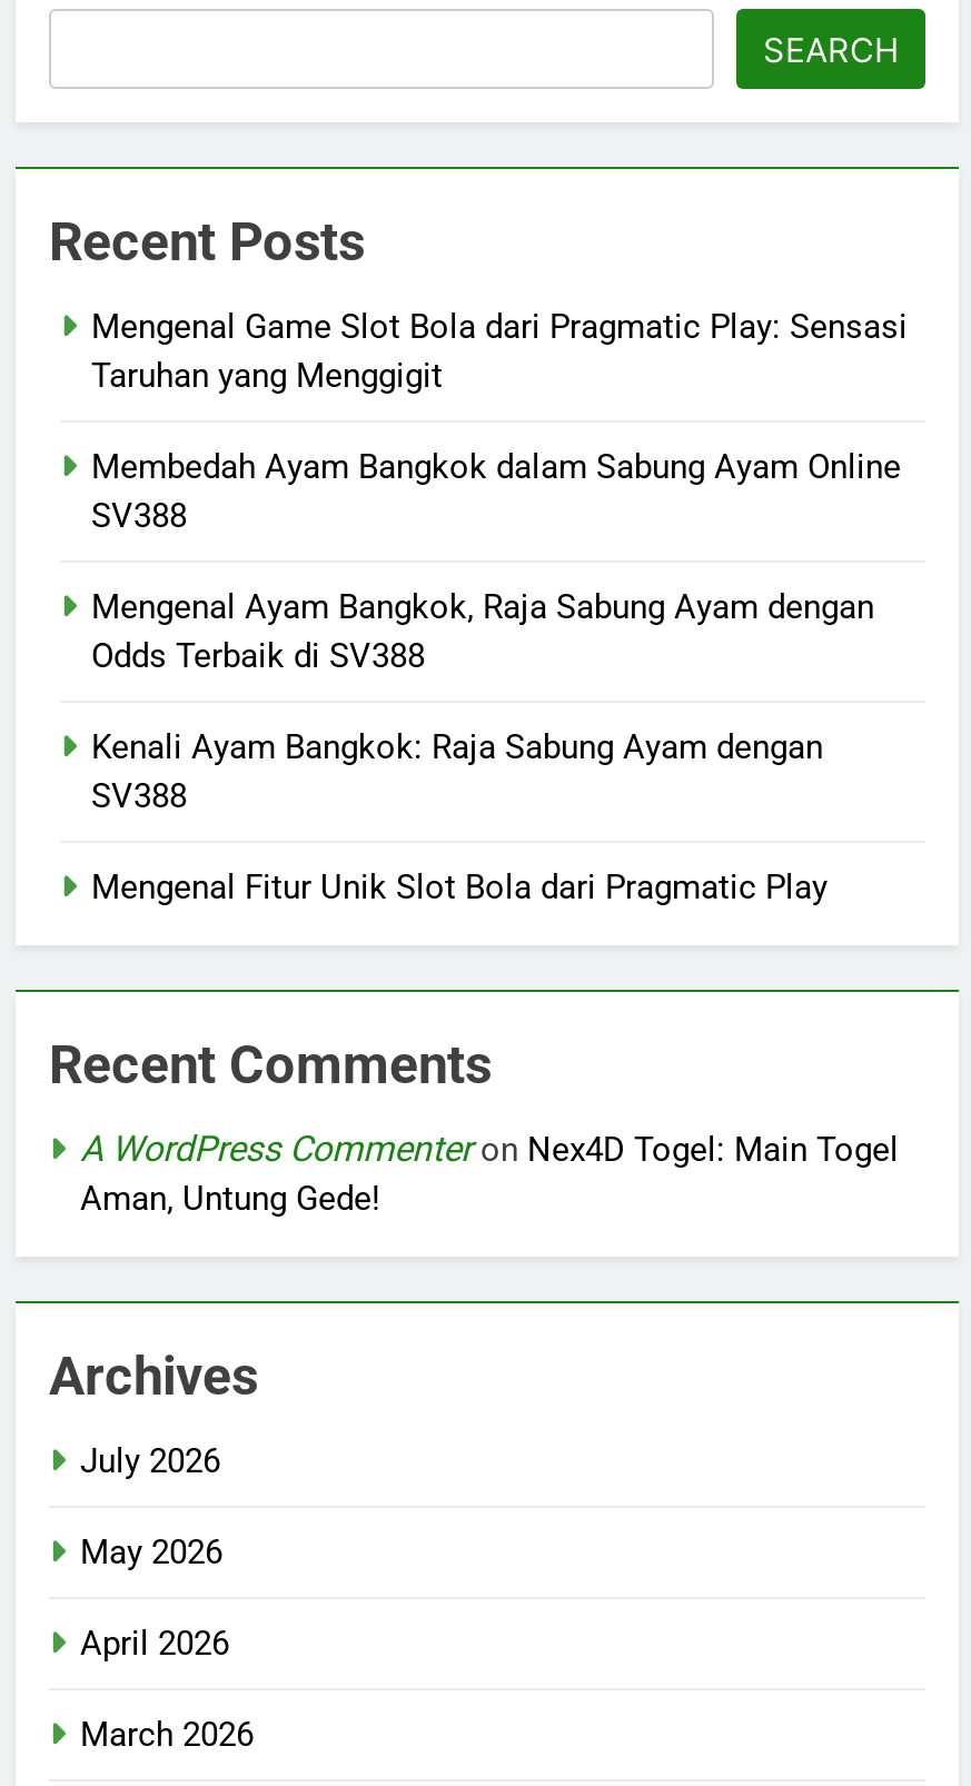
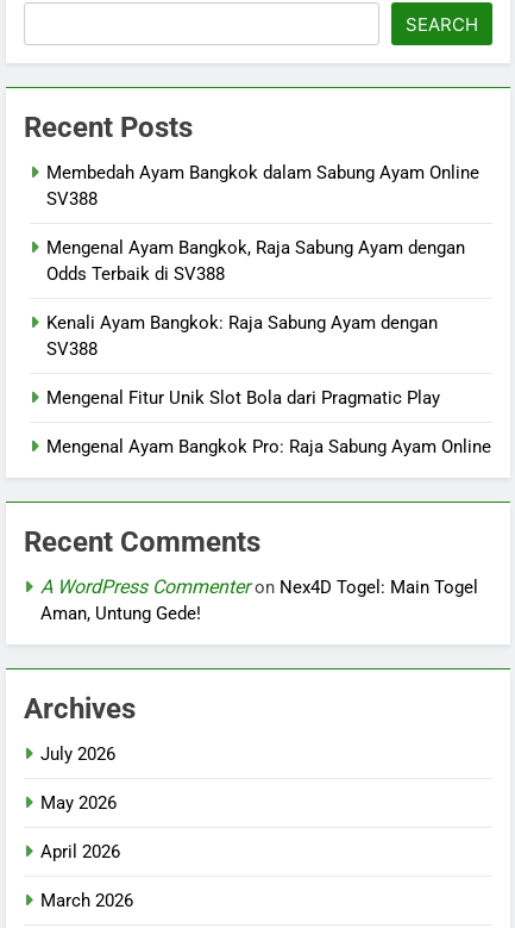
[91,307,908,396] Mengenal Game Slot Bola dari Pragmatic Play: Sensasi | Taruhan yang Menggigit -> none
moved [91,447,901,908] -> [46,162,479,409]: Membedah Ayam Bangkok dalam Sabung Ayam Online | SV388 | Mengenal Ayam Bangkok, Raja Sabung Ayam dengan | Odds Terbaik di SV388 | Kenali Ayam Bangkok: Raja Sabung Ayam dengan | SV388 | Mengenal Fitur Unik Slot Bola dari Pragmatic Play
none -> [46,436,491,458] Mengenal Ayam Bangkok Pro: Raja Sabung Ayam Online

